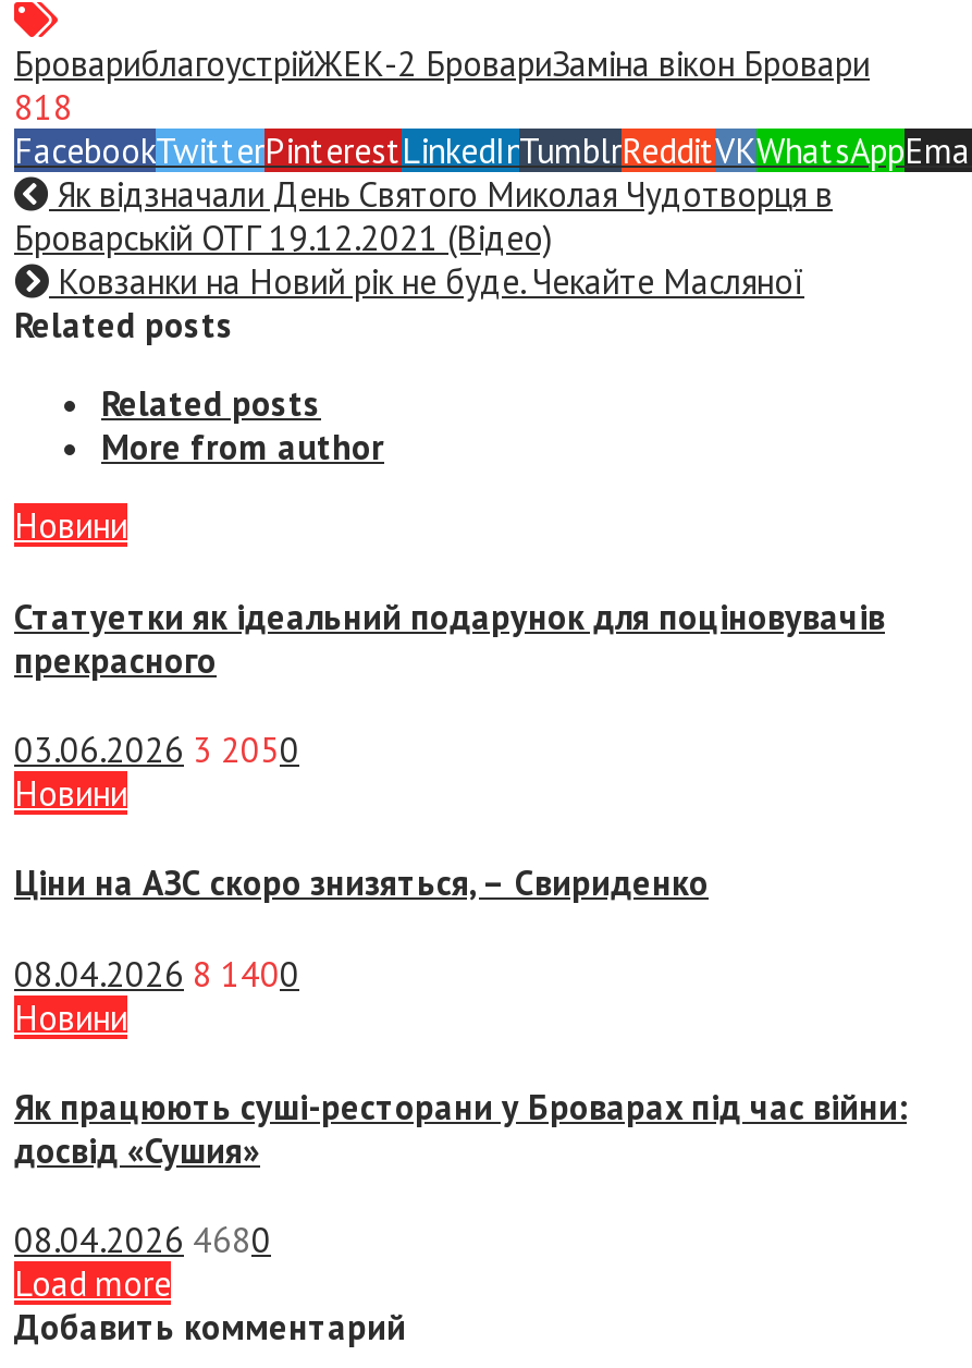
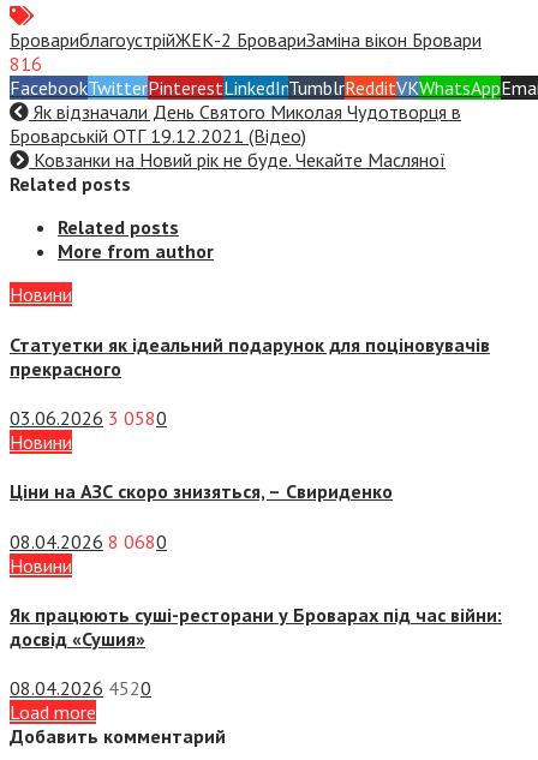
[14,86,73,130] 818 -> [10,52,42,76] 816
[14,728,299,771] 03.06.2026 3 2050 -> [10,406,167,430] 03.06.2026 3 0580
[14,951,299,994] 08.04.2026 8 1400 -> [10,529,167,553] 08.04.2026 8 0680
[14,1218,271,1261] 08.04.2026 4680 -> [10,676,151,700] 08.04.2026 4520

